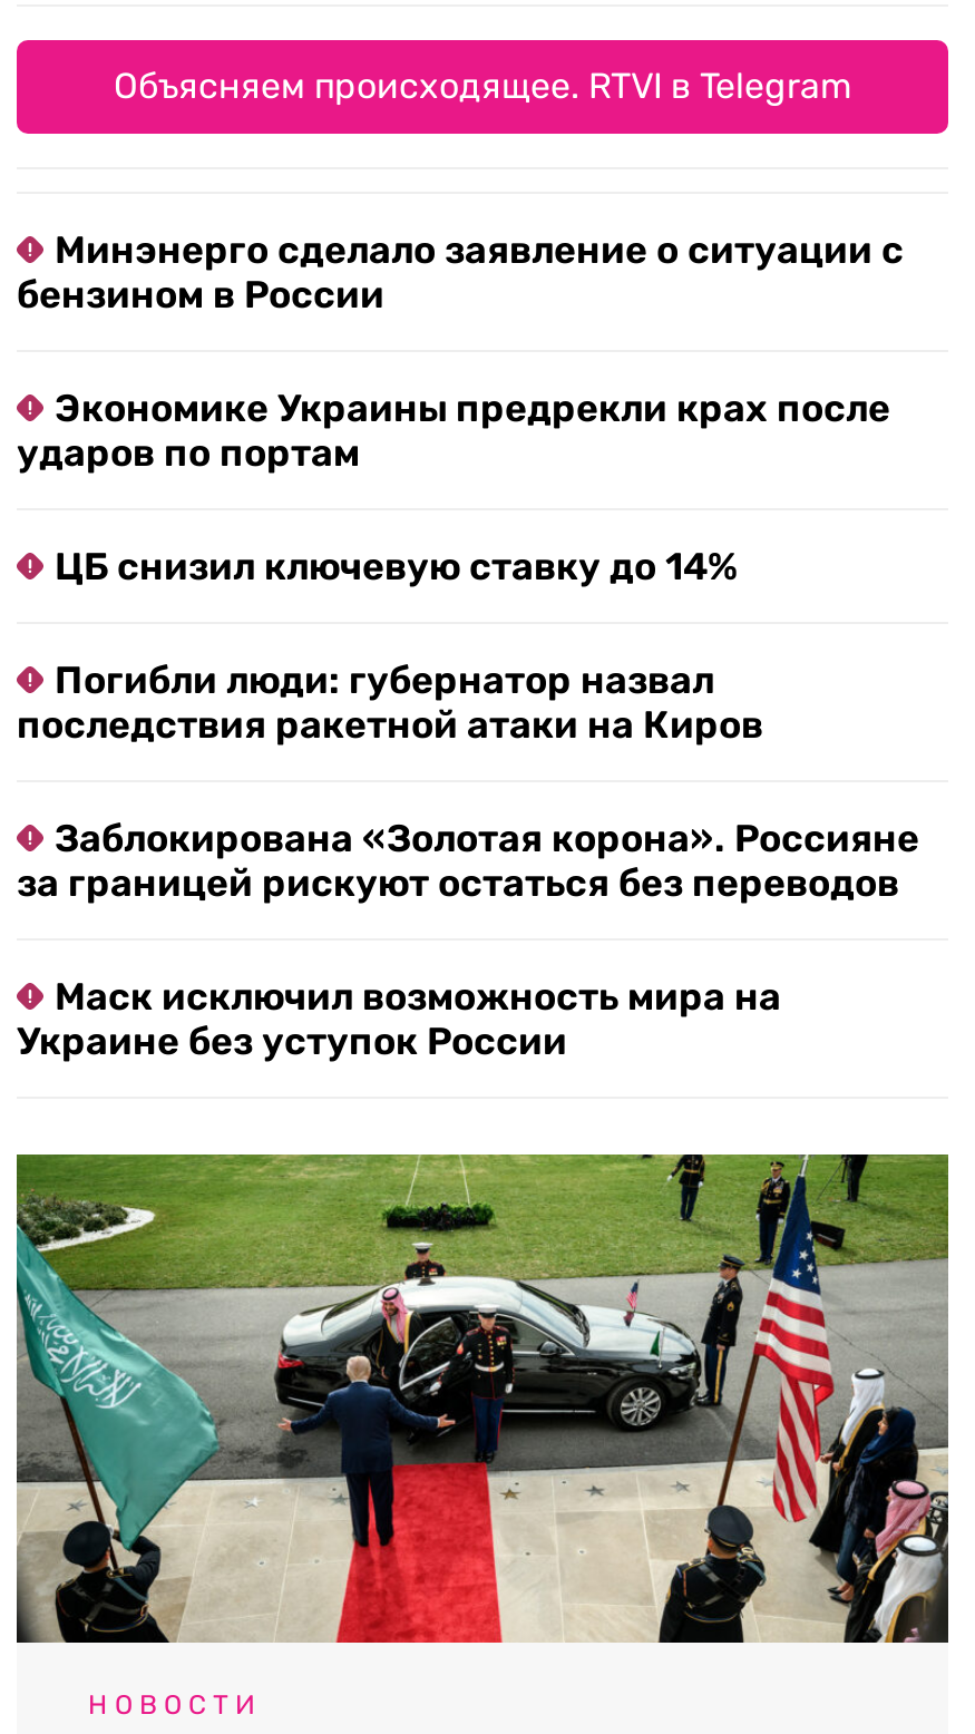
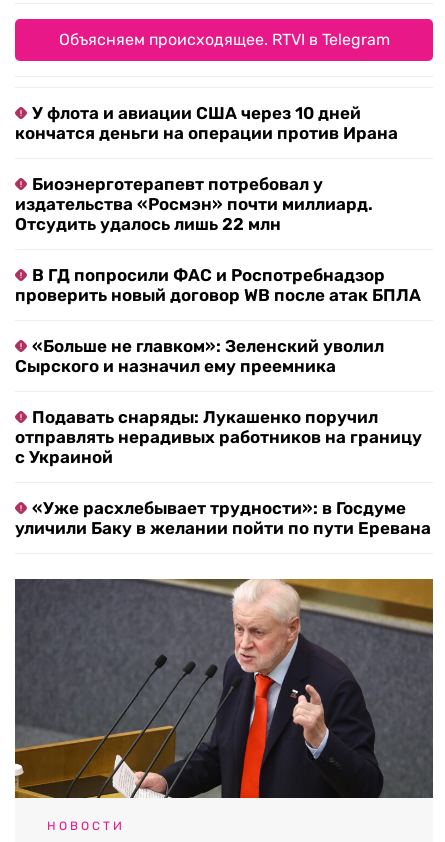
[17,228,904,317] Минэнерго сделало заявление о ситуации с | бензином в России -> [15,103,398,143] У флота и авиации США через 10 дней | кончатся деньги на операции против Ирана
[17,386,890,475] Экономике Украины предрекли крах после | ударов по портам -> [15,174,373,234] Биоэнерготерапевт потребовал у | издательства «Росмэн» почти миллиард. | Отсудить удалось лишь 22 млн
[55,544,739,589] ЦБ снизил ключевую ставку до 14% -> [15,265,421,305] В ГД попросили ФАС и Роспотребнадзор | проверить новый договор WB после атак БПЛА
[17,658,763,747] Погибли люди: губернатор назвал | последствия ракетной атаки на Киров -> [15,336,384,376] «Больше не главком»: Зеленский уволил | Сырского и назначил ему преемника
[17,816,919,905] Заблокирована «Золотая корона». Россияне | за границей рискуют остаться без переводов -> [15,407,422,467] Подавать снаряды: Лукашенко поручил | отправлять нерадивых работников на границу | с Украиной
[17,974,781,1063] Маск исключил возможность мира на | Украине без уступок России -> [15,498,431,538] «Уже расхлебывает трудности»: в Госдуме | уличили Баку в желании пойти по пути Еревана
[17,1215,948,1645] [image] -> [14,578,433,799] [image]

